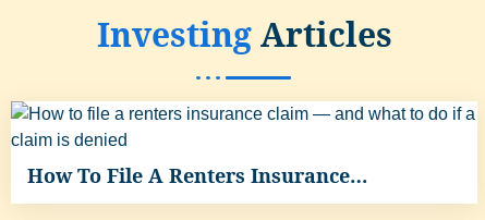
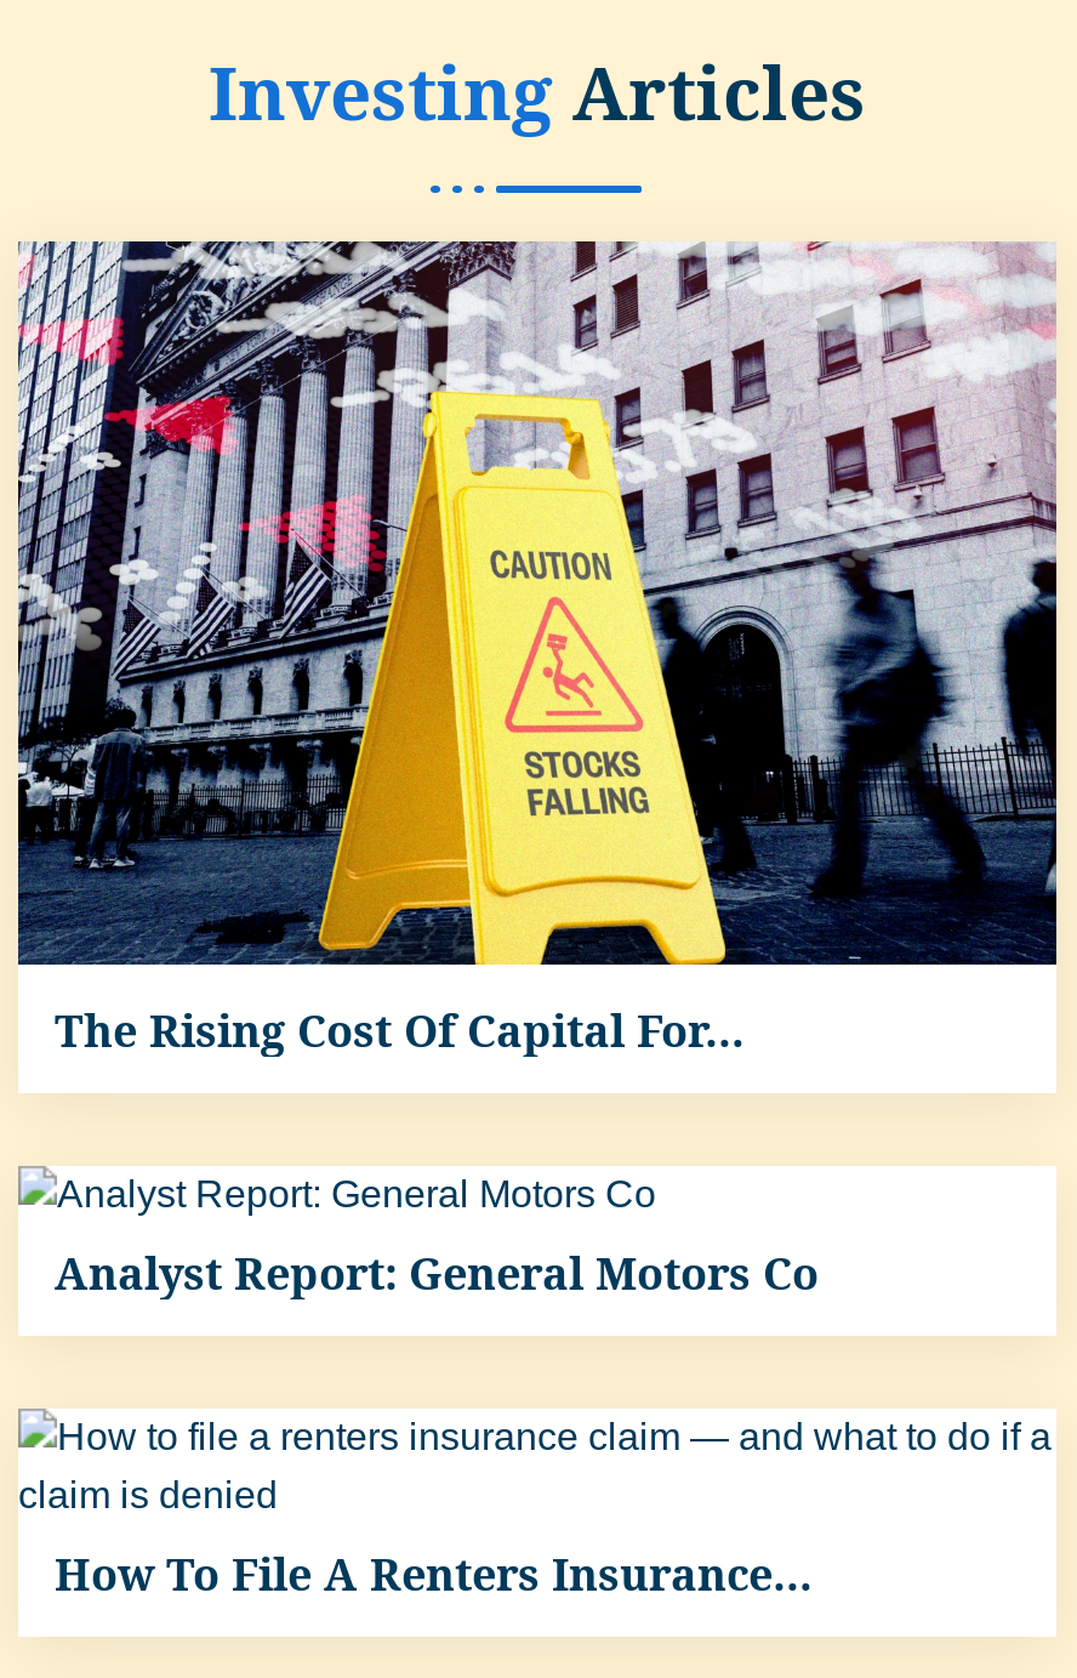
none -> [16,239,1059,1091] [image] | The Rising Cost Of Capital For…
none -> [55,1243,819,1302] Analyst Report: General Motors Co

